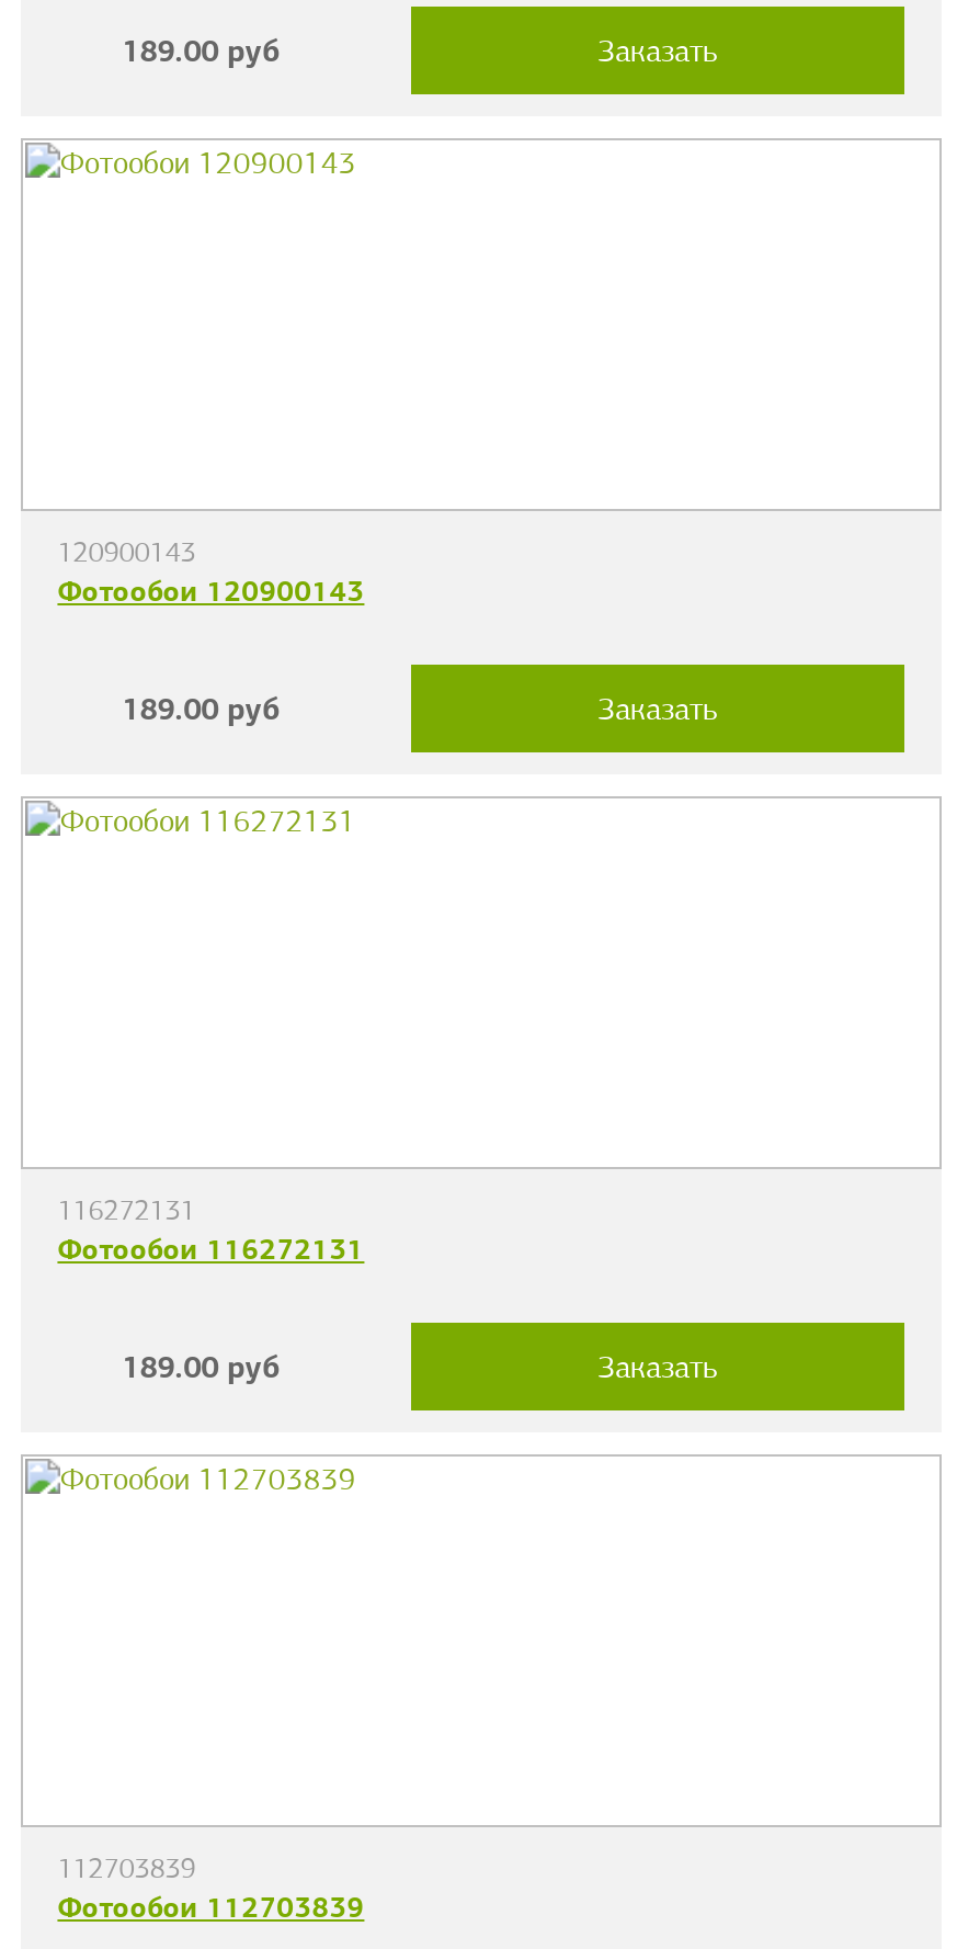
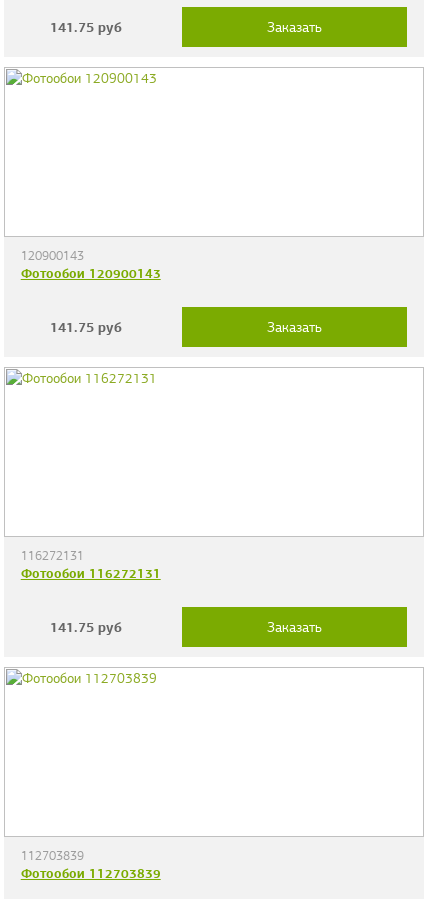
[122,30,280,69] 189.00 руб -> [50,17,122,35] 141.75 руб
[122,688,280,727] 189.00 руб -> [50,317,122,335] 141.75 руб
[122,1346,280,1385] 189.00 руб -> [50,617,122,635] 141.75 руб

